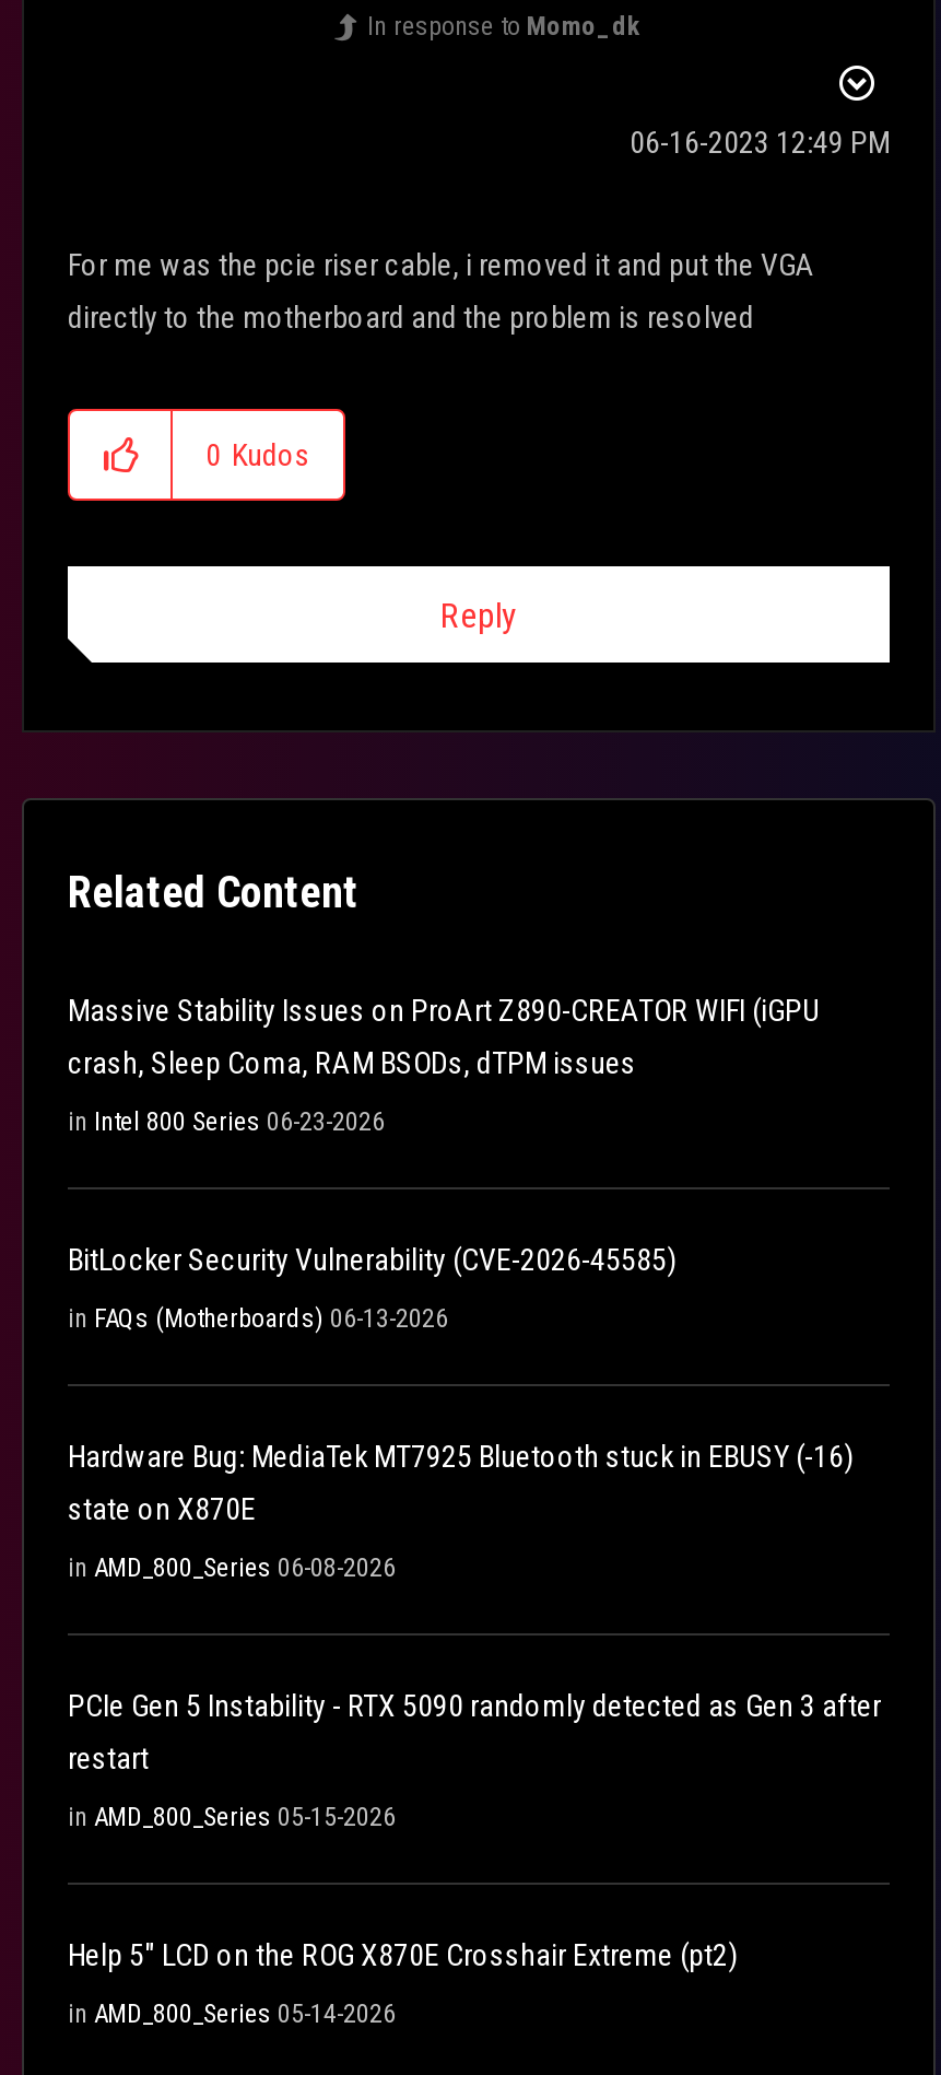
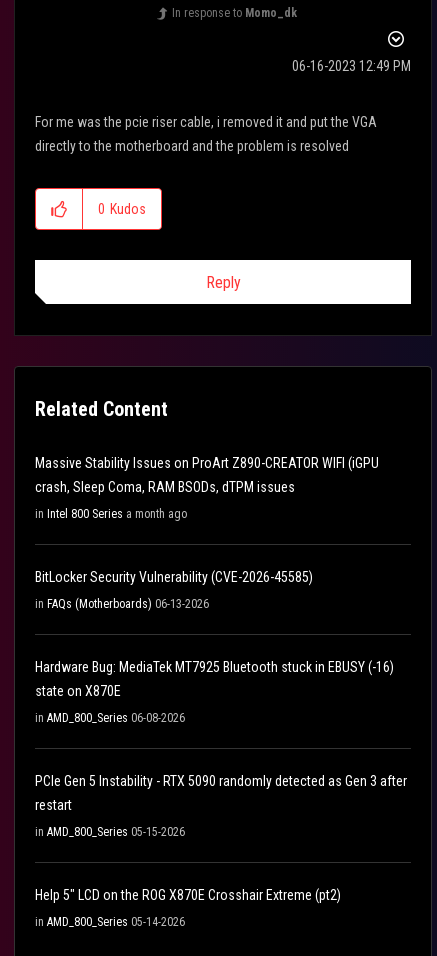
[68,1107,385,1138] in Intel 800 Series 06-23-2026 -> [35,507,187,521] in Intel 800 Series a month ago

